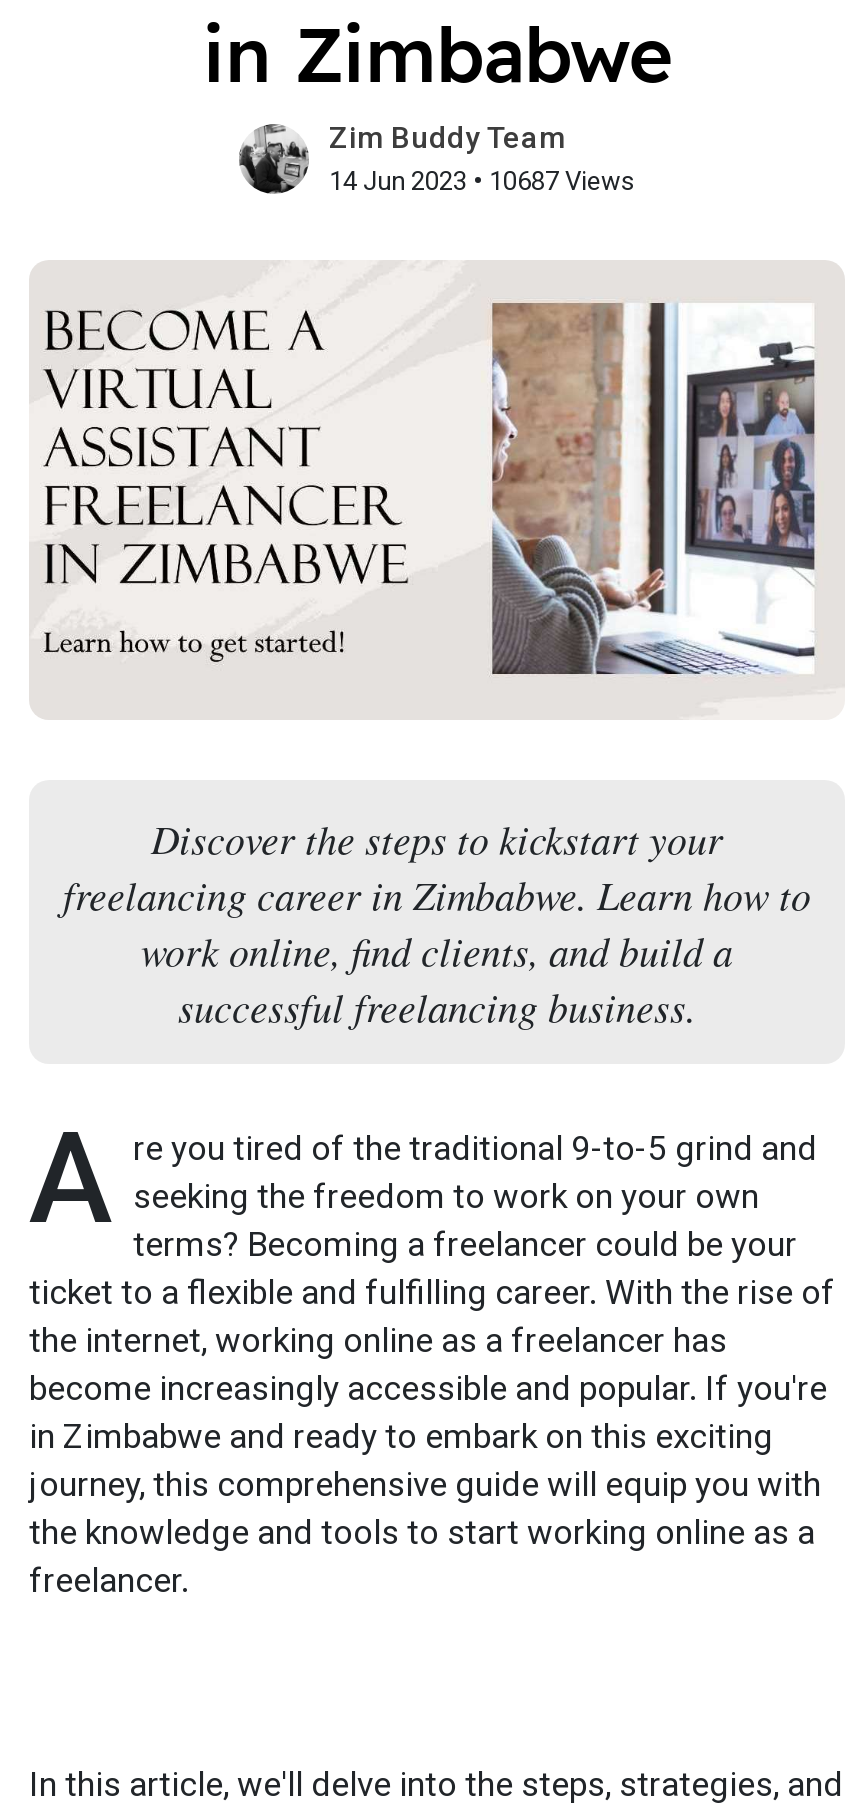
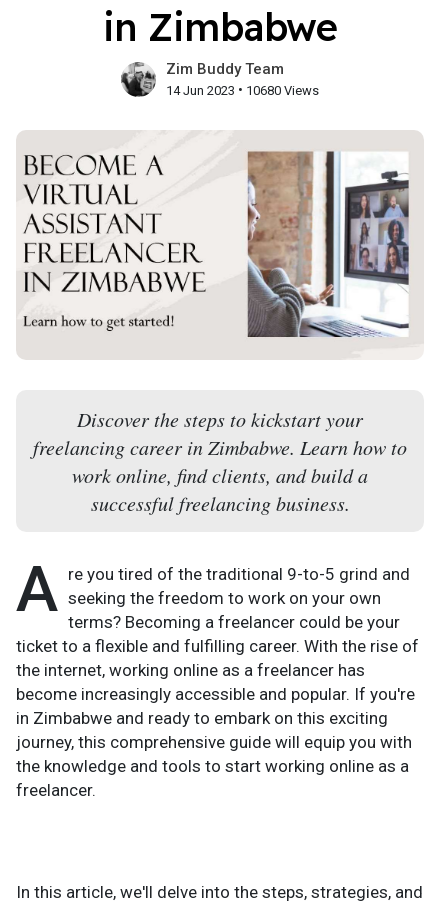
[329,164,635,196] 14 Jun 2023 • 10687 Views -> [166,82,319,98] 14 Jun 2023 • 10680 Views

